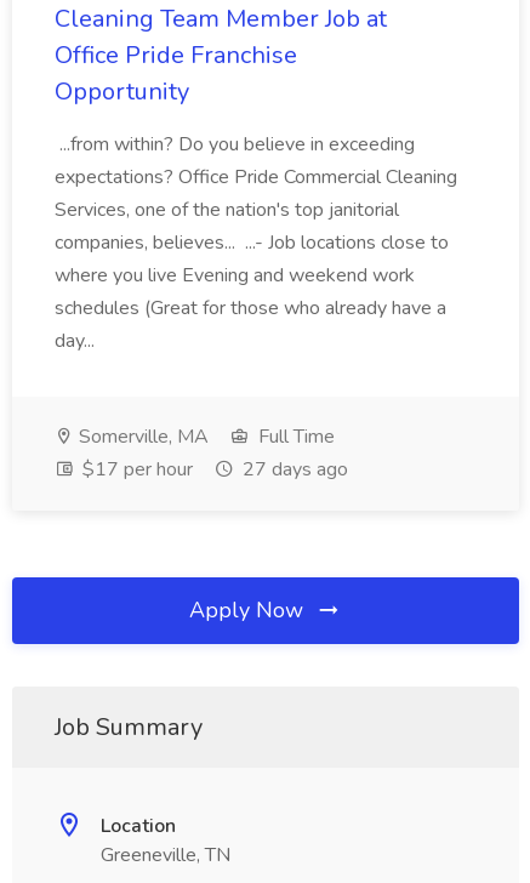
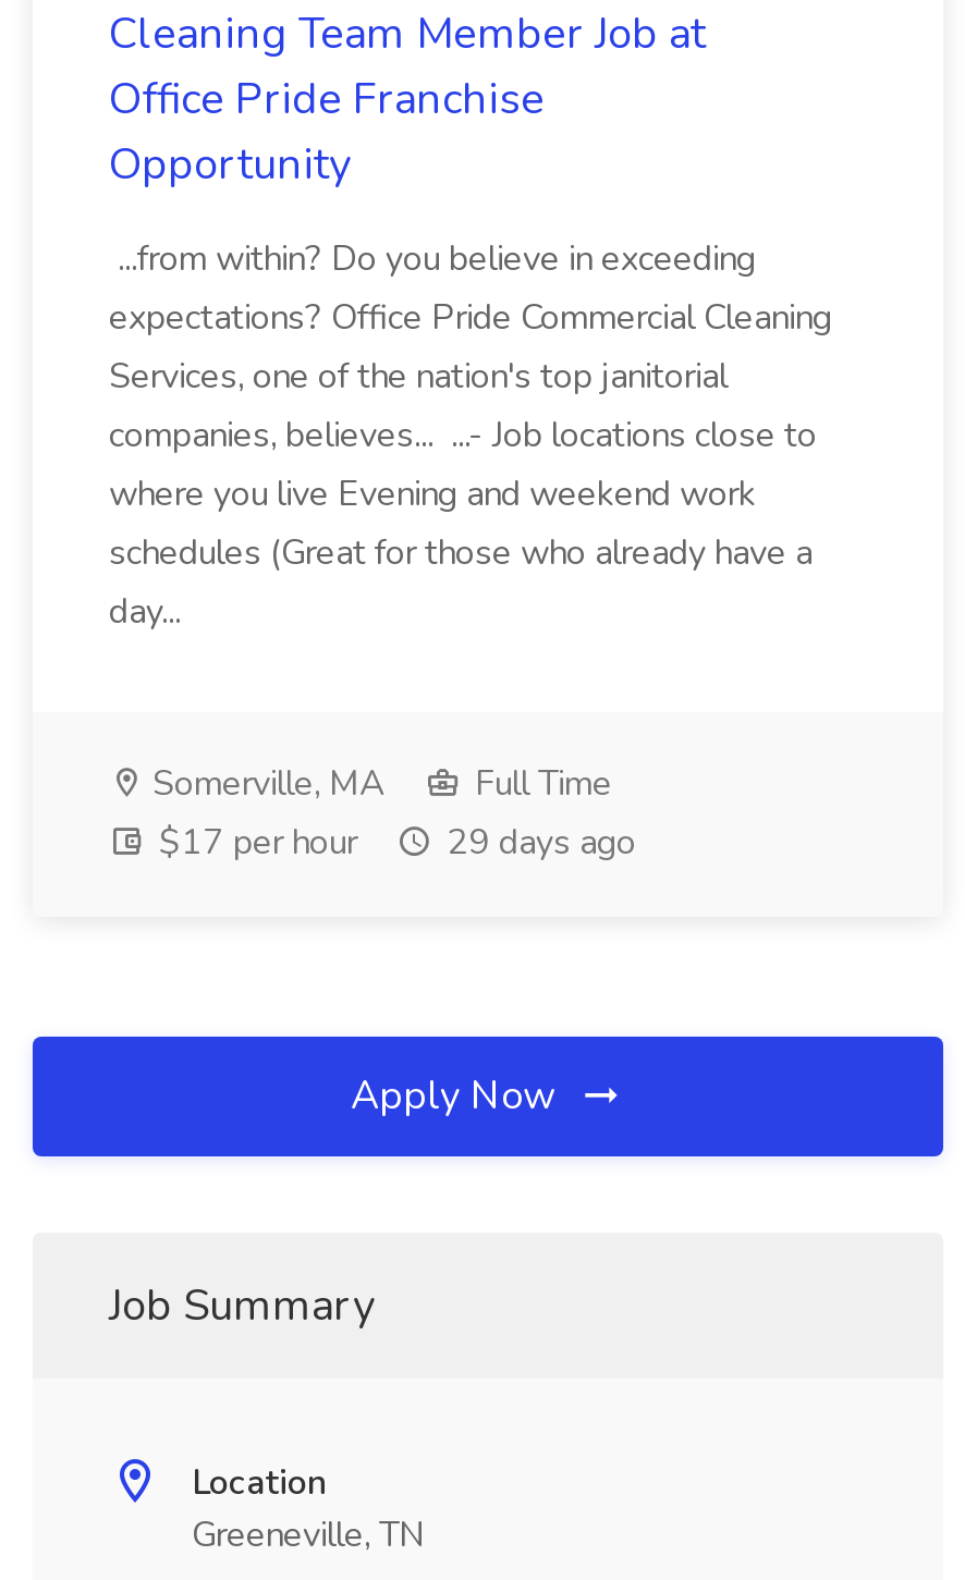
[78,456,348,483] $17 per hour 27 days ago -> [150,819,636,867] $17 per hour 29 days ago

